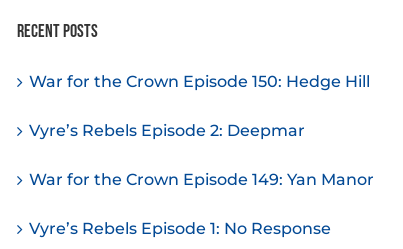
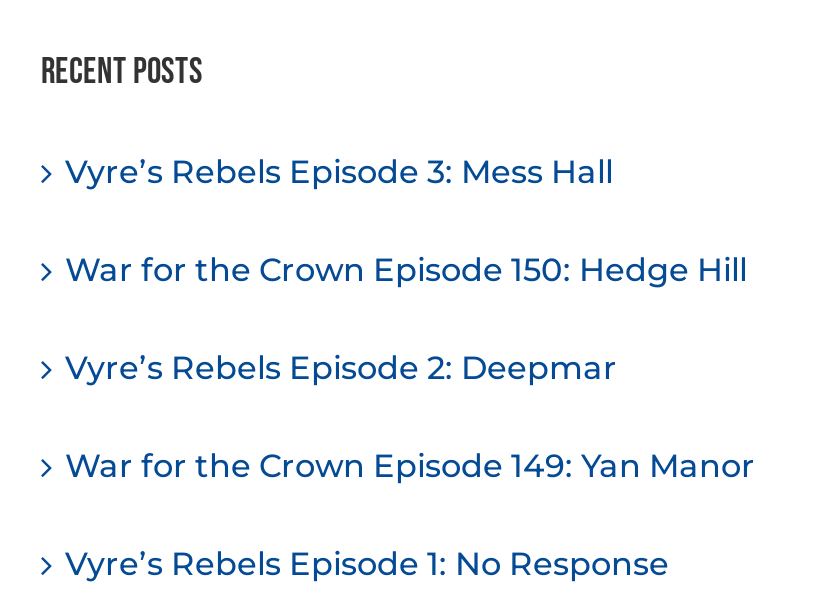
none -> [65,152,613,190] Vyre’s Rebels Episode 3: Mess Hall

